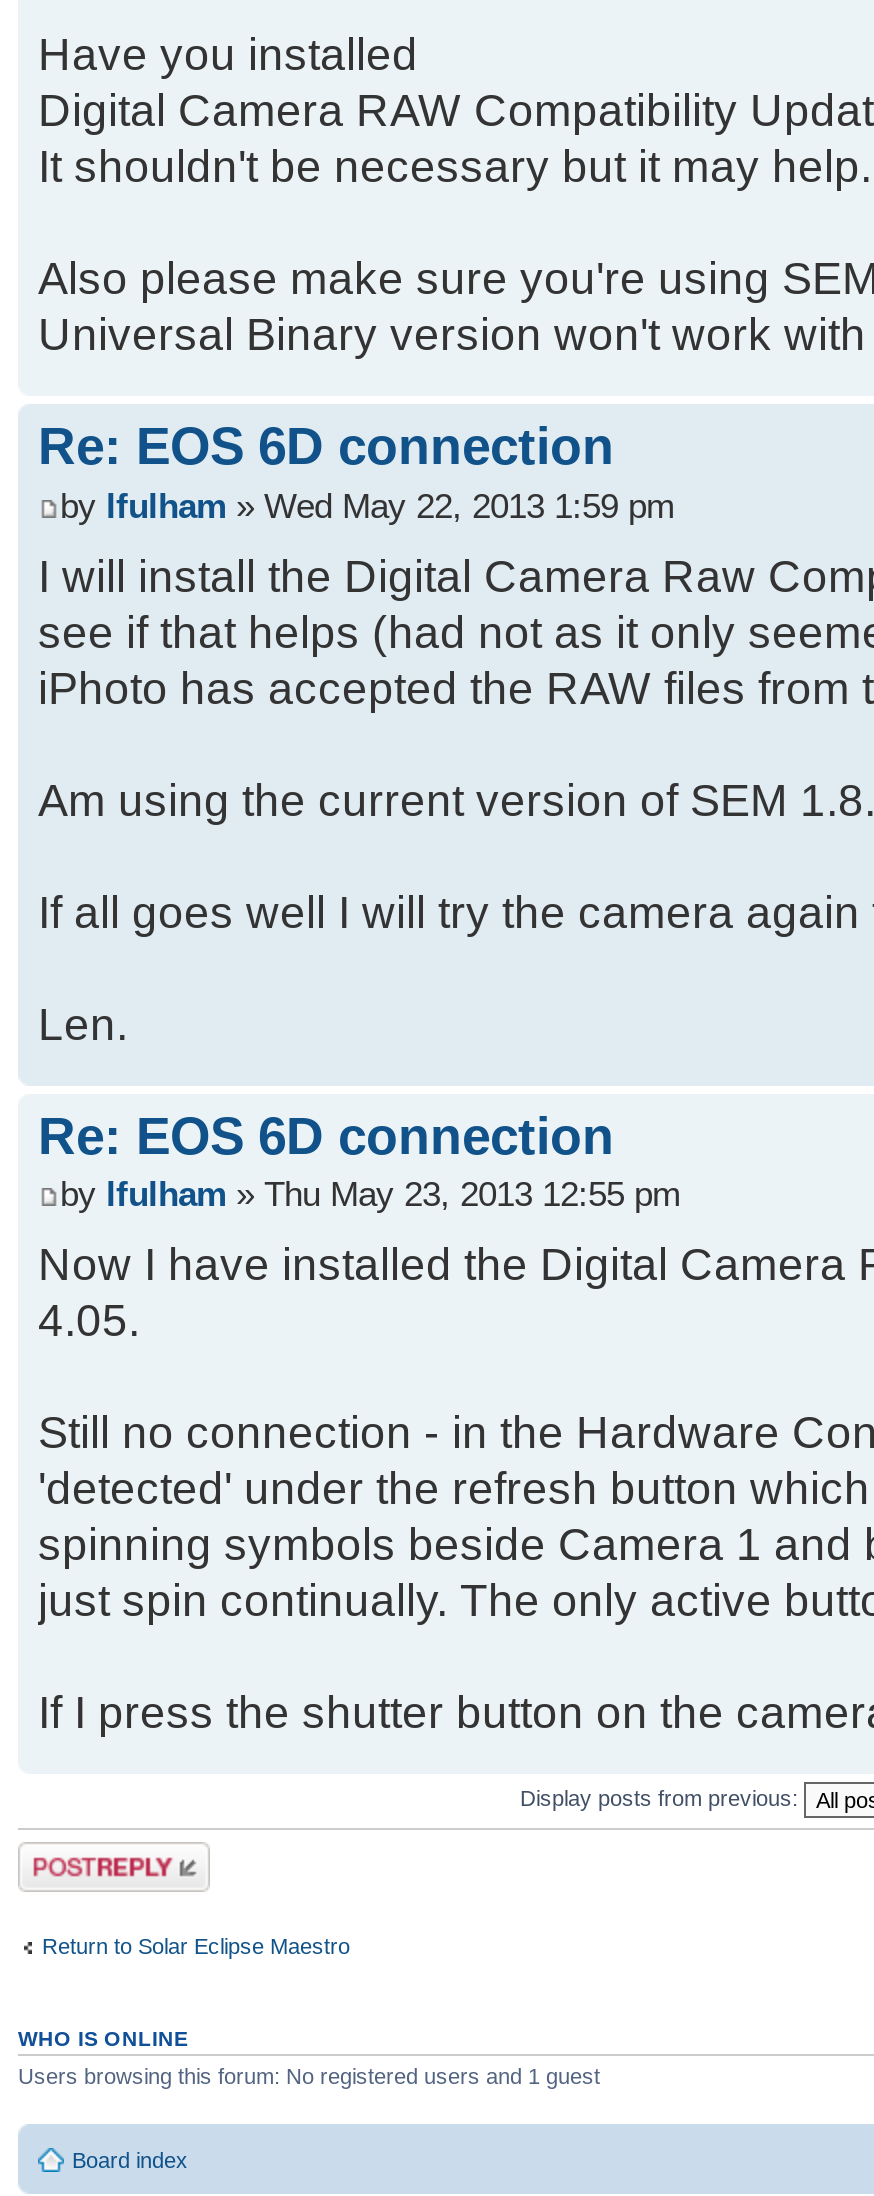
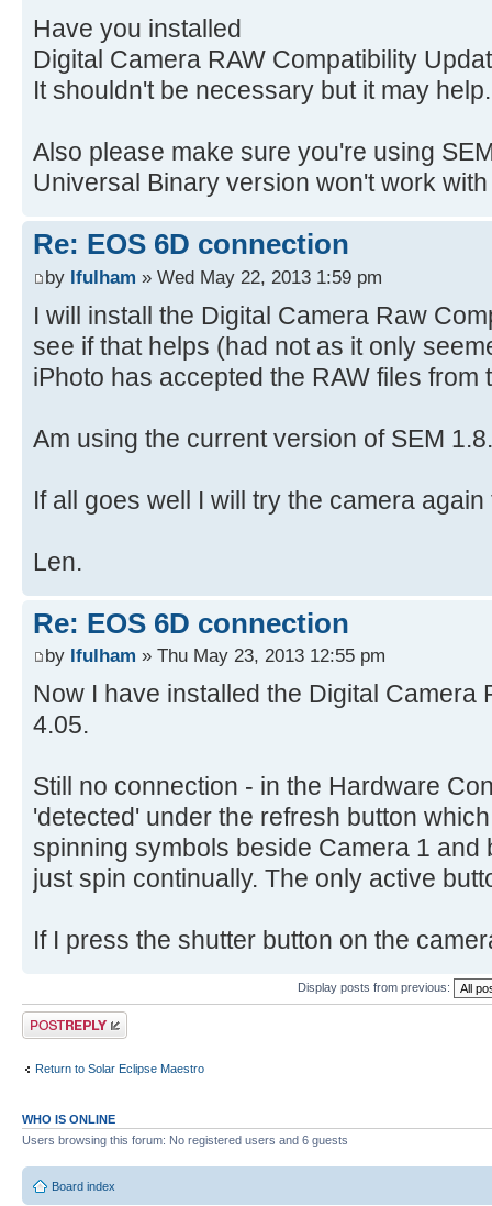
[18,2065,600,2089] Users browsing this forum: No registered users and 1 guest -> [22,1134,348,1147] Users browsing this forum: No registered users and 6 guests

